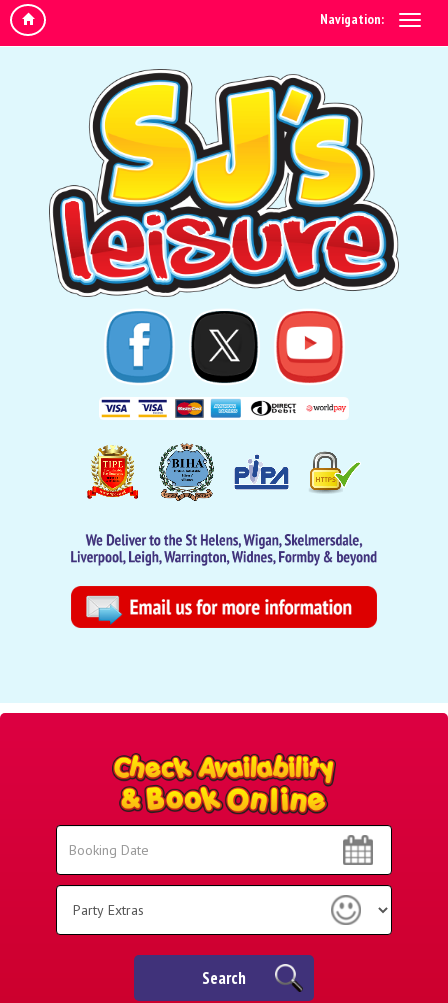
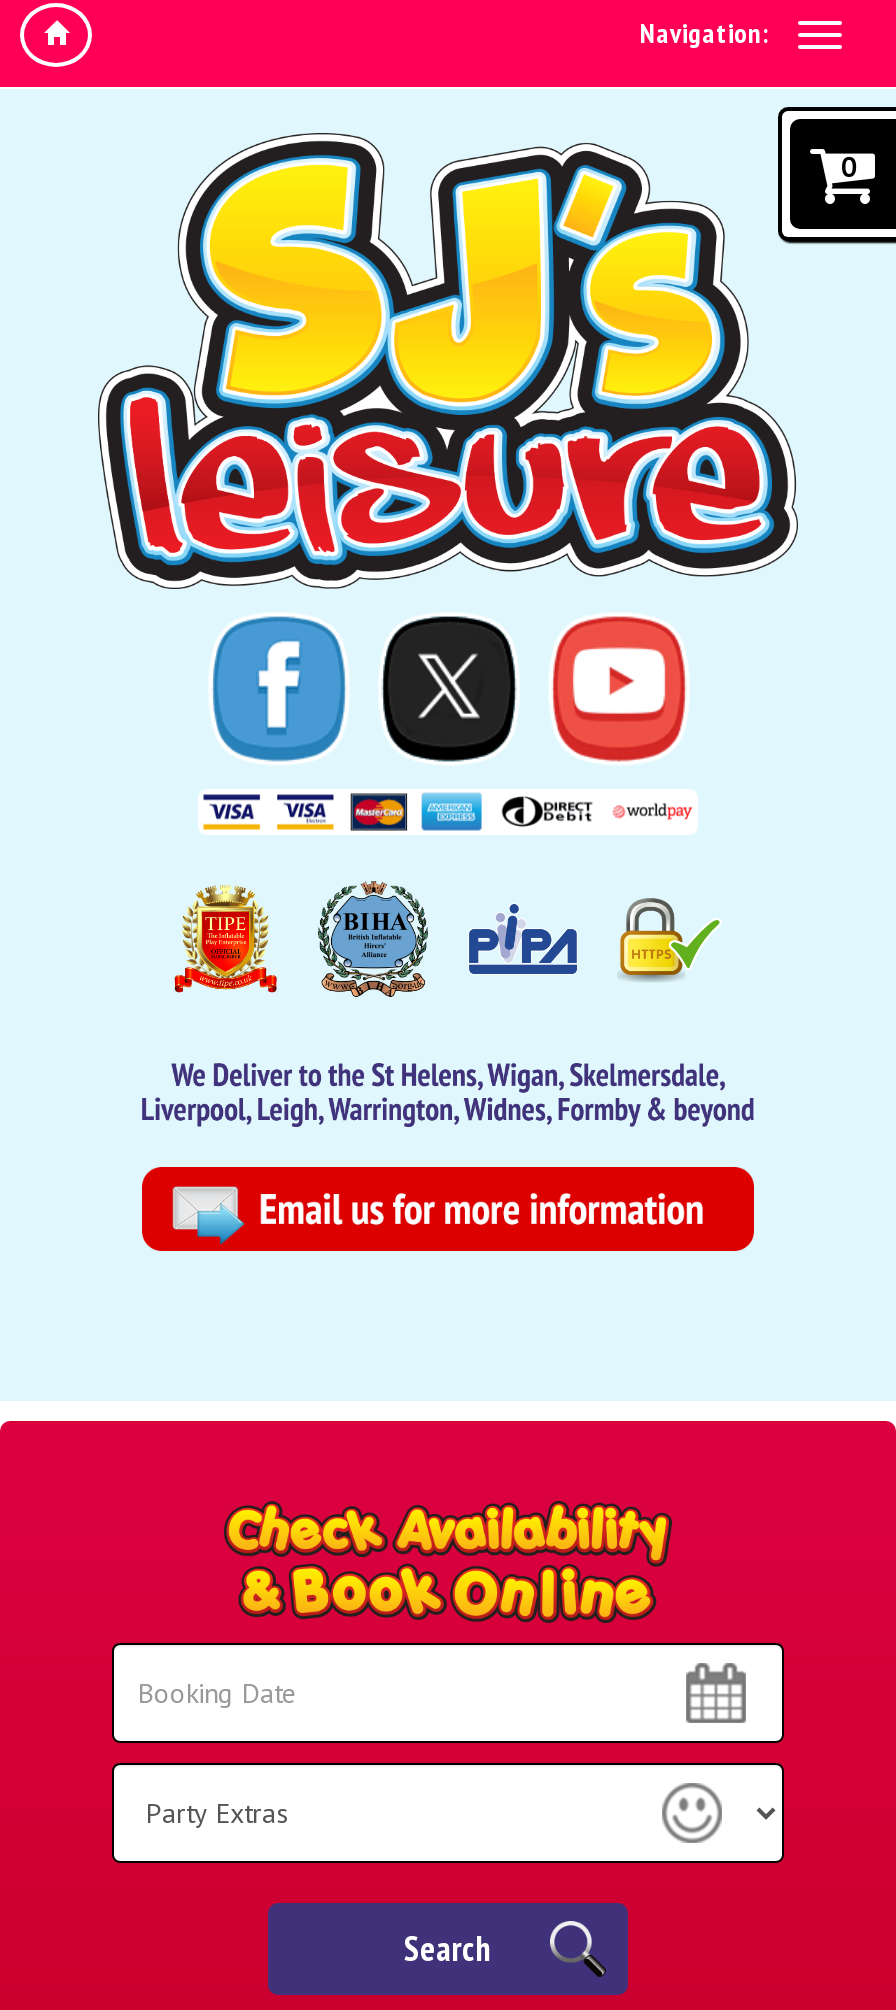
none -> [776,105,890,245] [image] | 0

